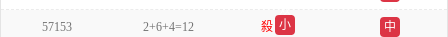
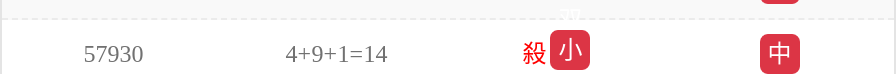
[42,20,72,34] 57153 -> [84,40,144,68] 57930
[143,20,194,34] 2+6+4=12 -> [286,40,388,68] 4+9+1=14

